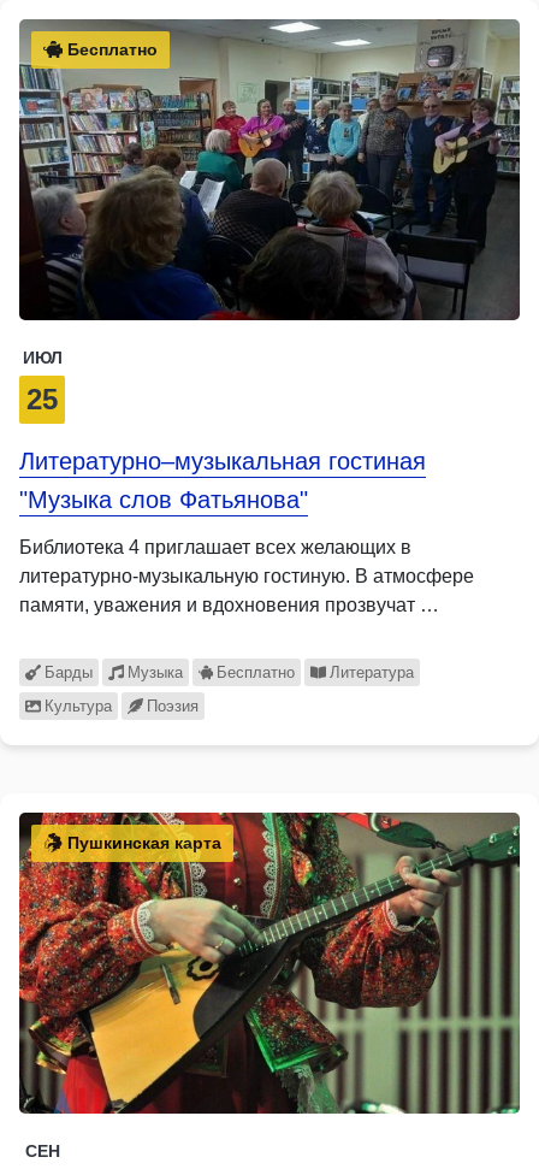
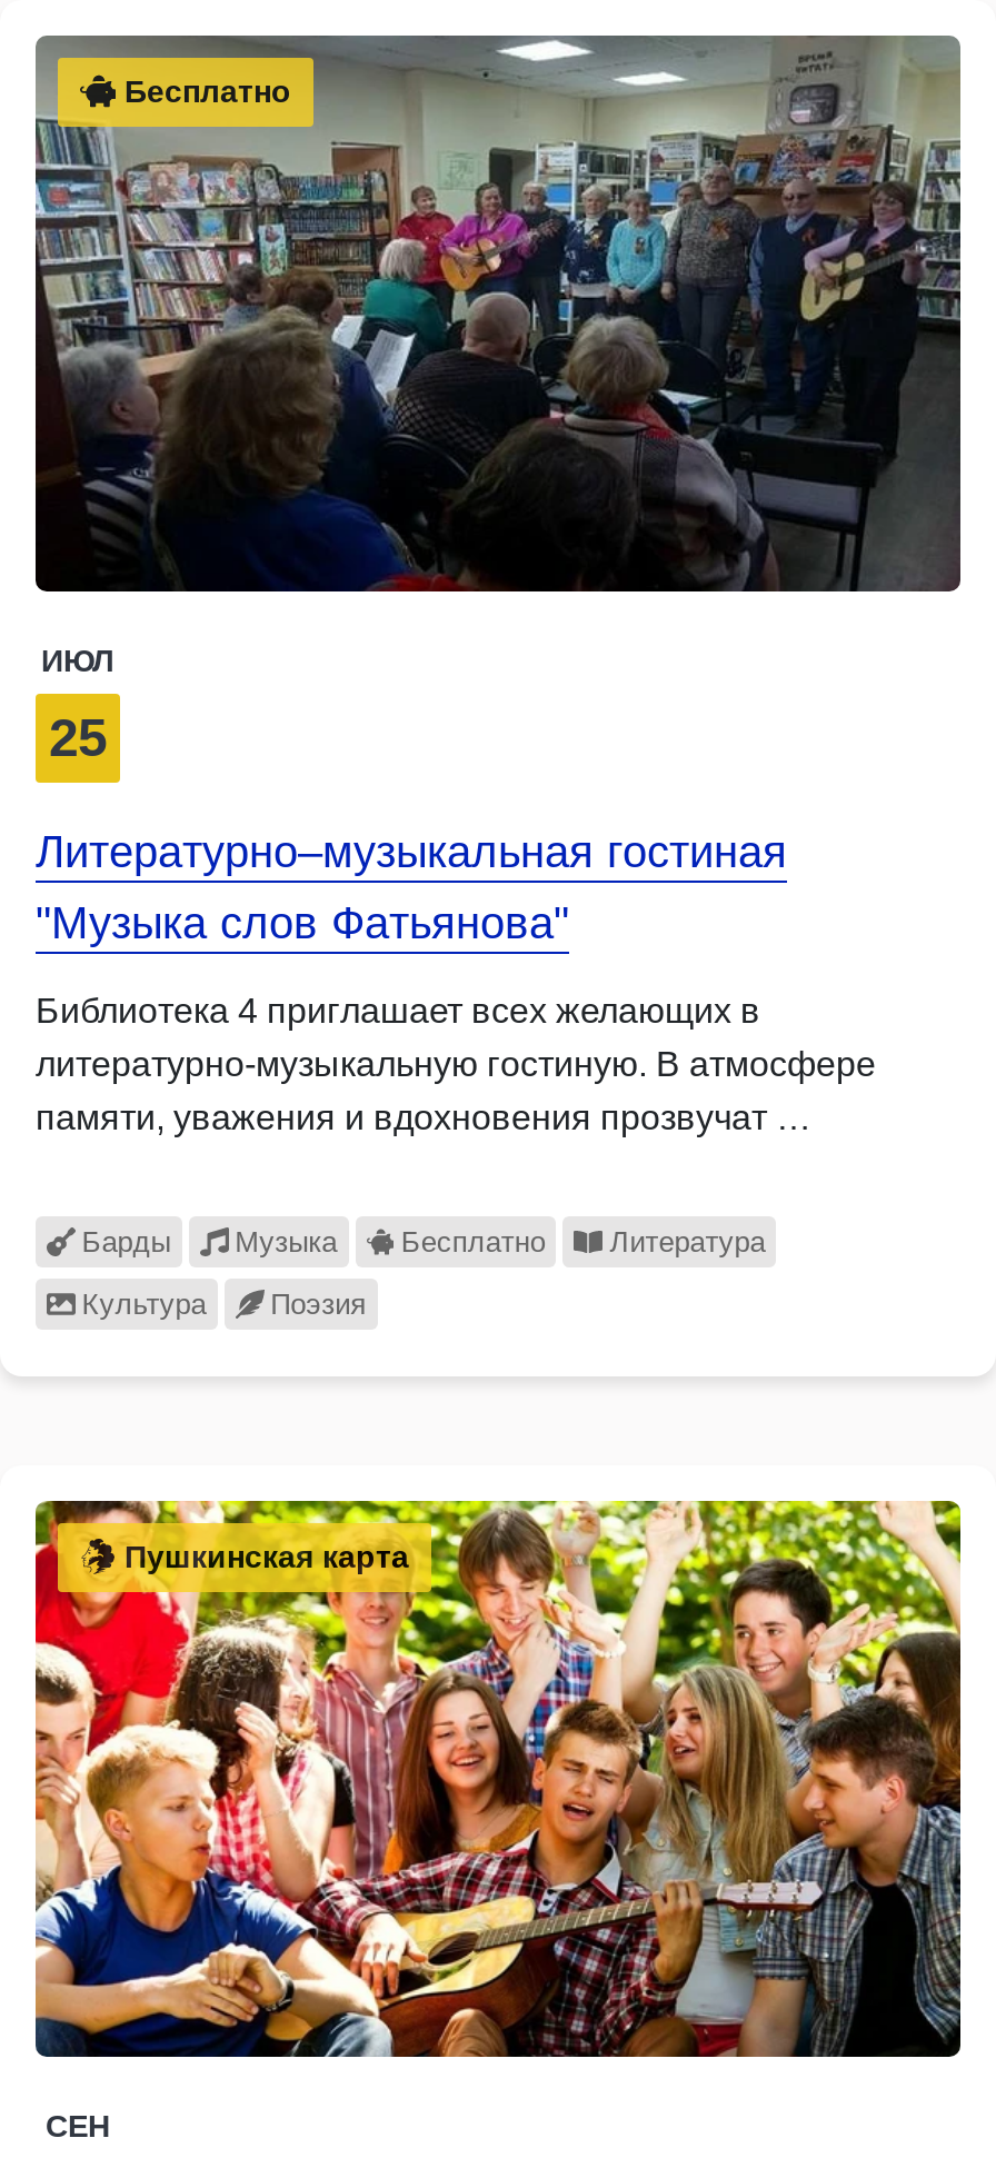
[18,811,521,1115] [image] -> [33,1499,963,2059] [image]

